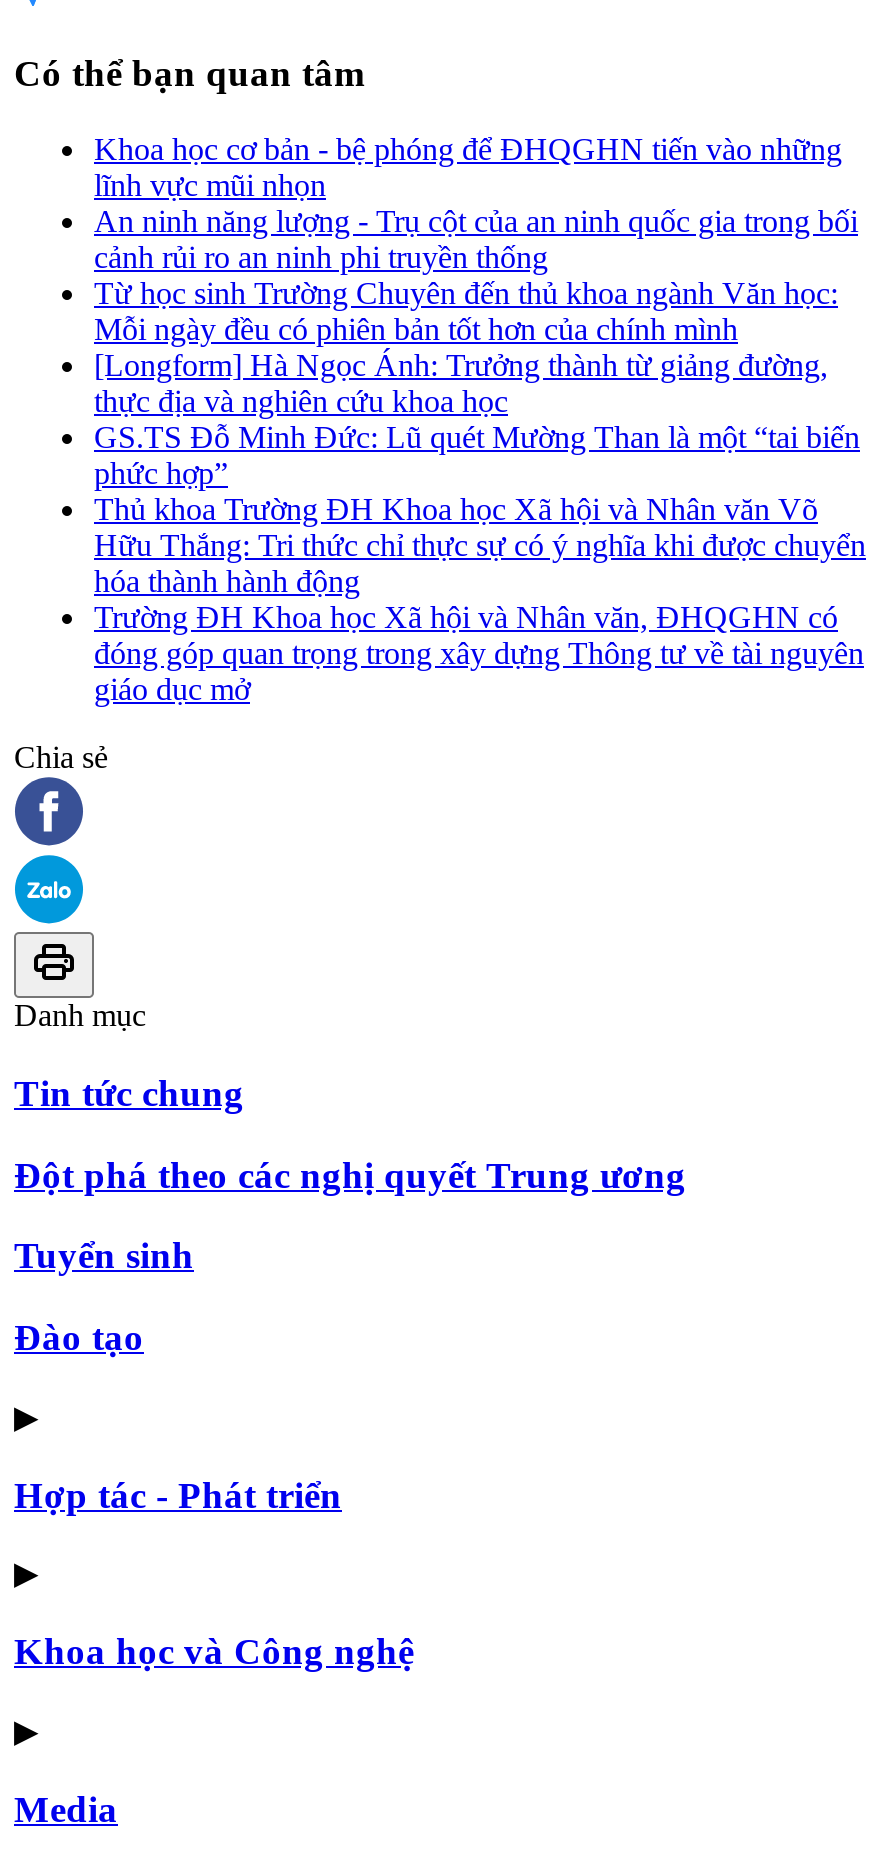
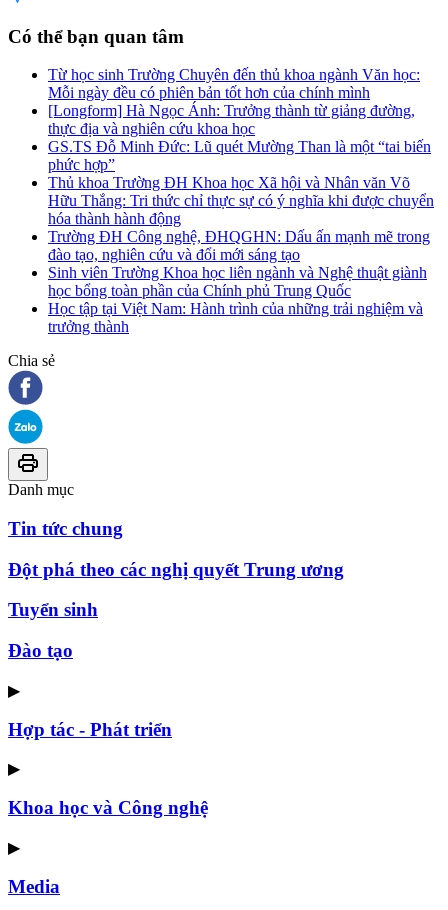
[94,133,858,275] Khoa học cơ bản - bệ phóng để ĐHQGHN tiến vào những | lĩnh vực mũi nhọn | An ninh năng lượng - Trụ cột của an ninh quốc gia trong bối | cảnh rủi ro an ninh phi truyền thống -> none
moved [94,277,866,599] -> [48,66,434,227]: Từ học sinh Trường Chuyên đến thủ khoa ngành Văn học: | Mỗi ngày đều có phiên bản tốt hơn của chính mình | [Longform] Hà Ngọc Ánh: Trưởng thành từ giảng đường, | ... | Hữu Thắng: Tri thức chỉ thực sự có ý nghĩa khi được chuyển | hóa thành hành động
[94,601,864,707] Trường ĐH Khoa học Xã hội và Nhân văn, ĐHQGHN có | đóng góp quan trọng trong xây dựng Thông tư về tài nguyên | giáo dục mở -> [48,228,430,335] Trường ĐH Công nghệ, ĐHQGHN: Dấu ấn mạnh mẽ trong | đào tạo, nghiên cứu và đổi mới sáng tạo | Sinh viên Trường Khoa học liên ngành và Nghệ thuật giành | học bổng toàn phần của Chính phủ Trung Quốc | Học tập tại Việt Nam: Hành trình của những trải nghiệm và | trưởng thành

